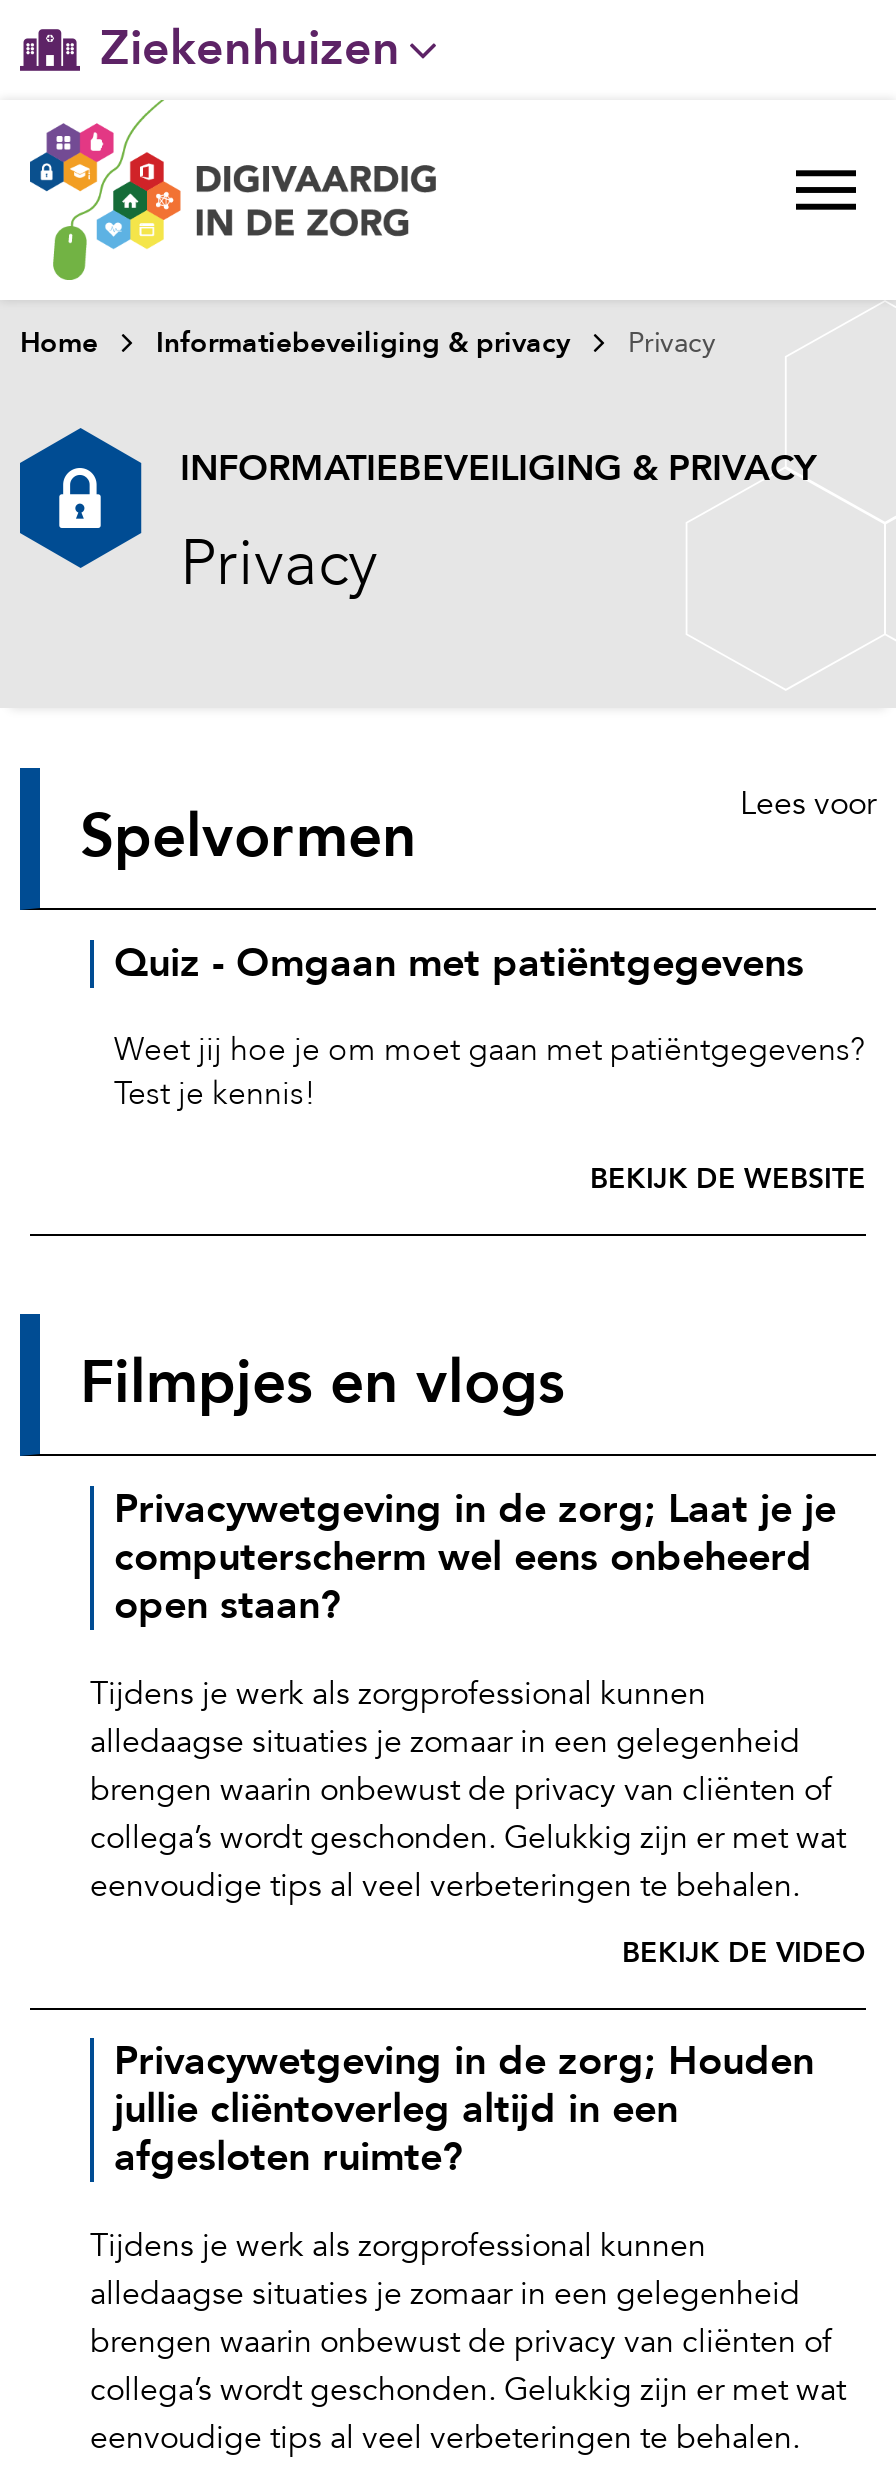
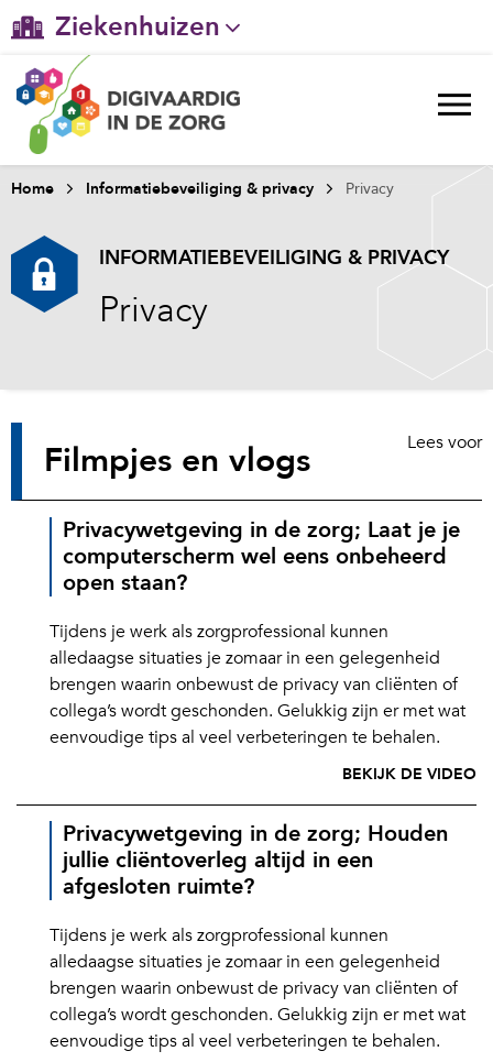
[80,796,866,1198] Spelvormen | Quiz - Omgaan met patiëntgegevens | Weet jij hoe je om moet gaan met patiëntgegevens? | Test je kennis! | BEKIJK DE WEBSITE -> none

